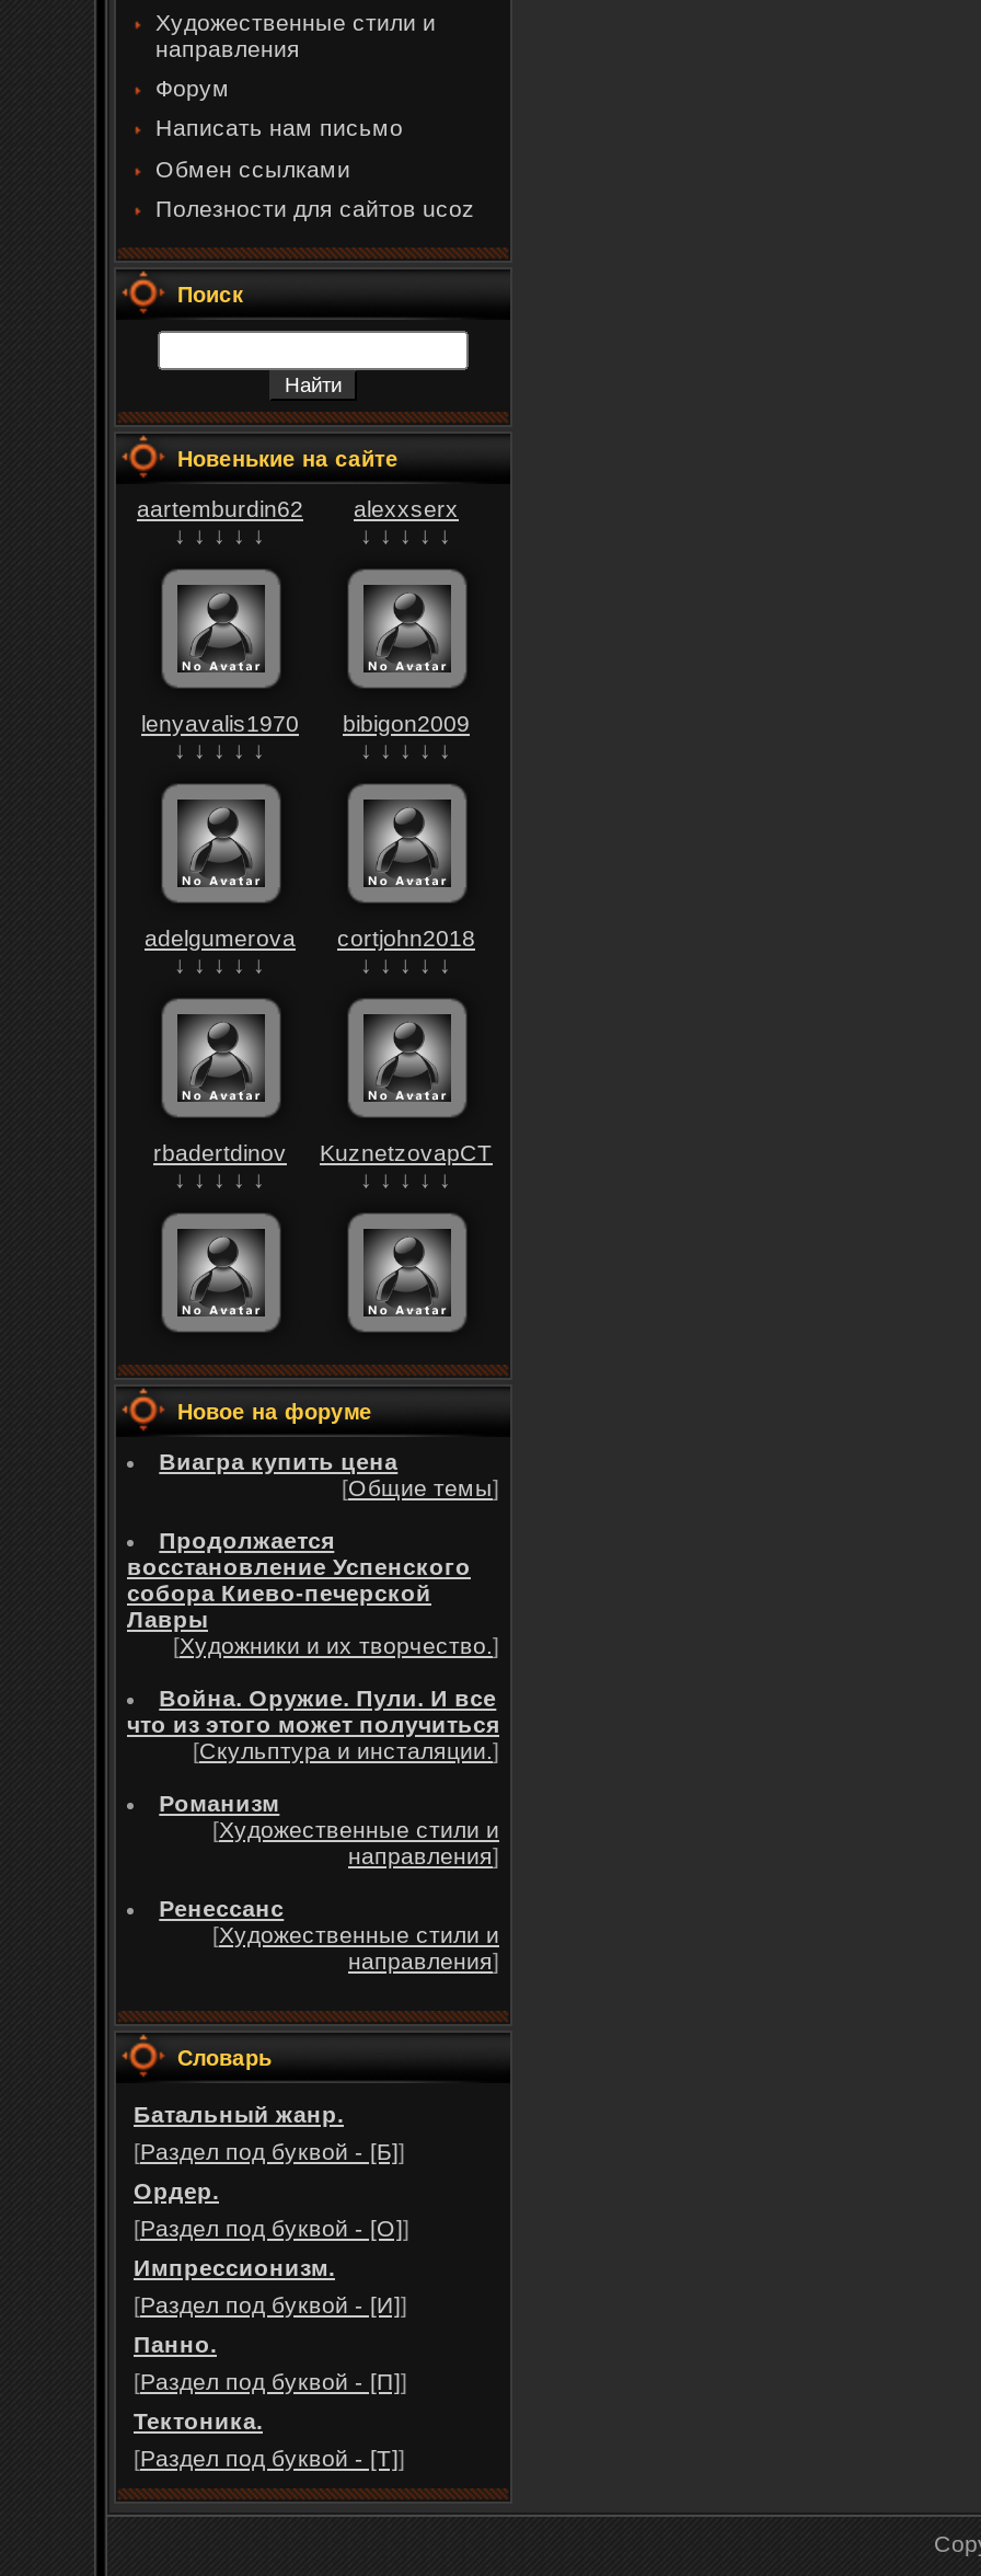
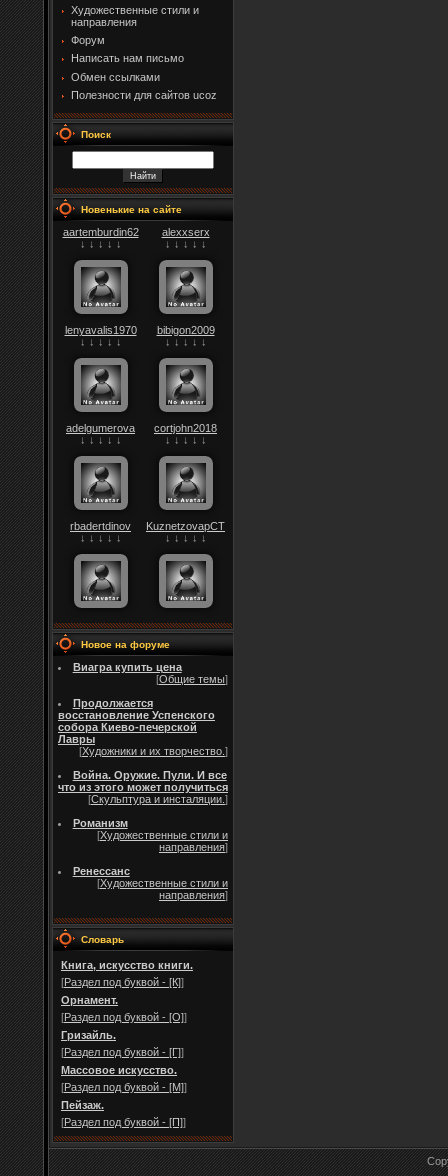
[134,2101,405,2164] Батальный жанр. | [Раздел под буквой - [Б]] -> [61,959,193,988] Книга, искусство книги. | [Раздел под буквой - [К]]
[134,2177,219,2204] Ордер. -> [61,994,118,1006] Орнамент.
[134,2254,407,2357] Импрессионизм. | [Раздел под буквой - [И]] | Панно. -> [61,1029,187,1111] Гризайль. | [Раздел под буквой - [Г]] | Массовое искусство. | [Раздел под буквой - [М]] | Пейзаж.
moved [134,2368,407,2394] -> [61,1116,186,1128]: [Раздел под буквой - [П]]
[134,2407,405,2471] Тектоника. | [Раздел под буквой - [Т]] -> none

